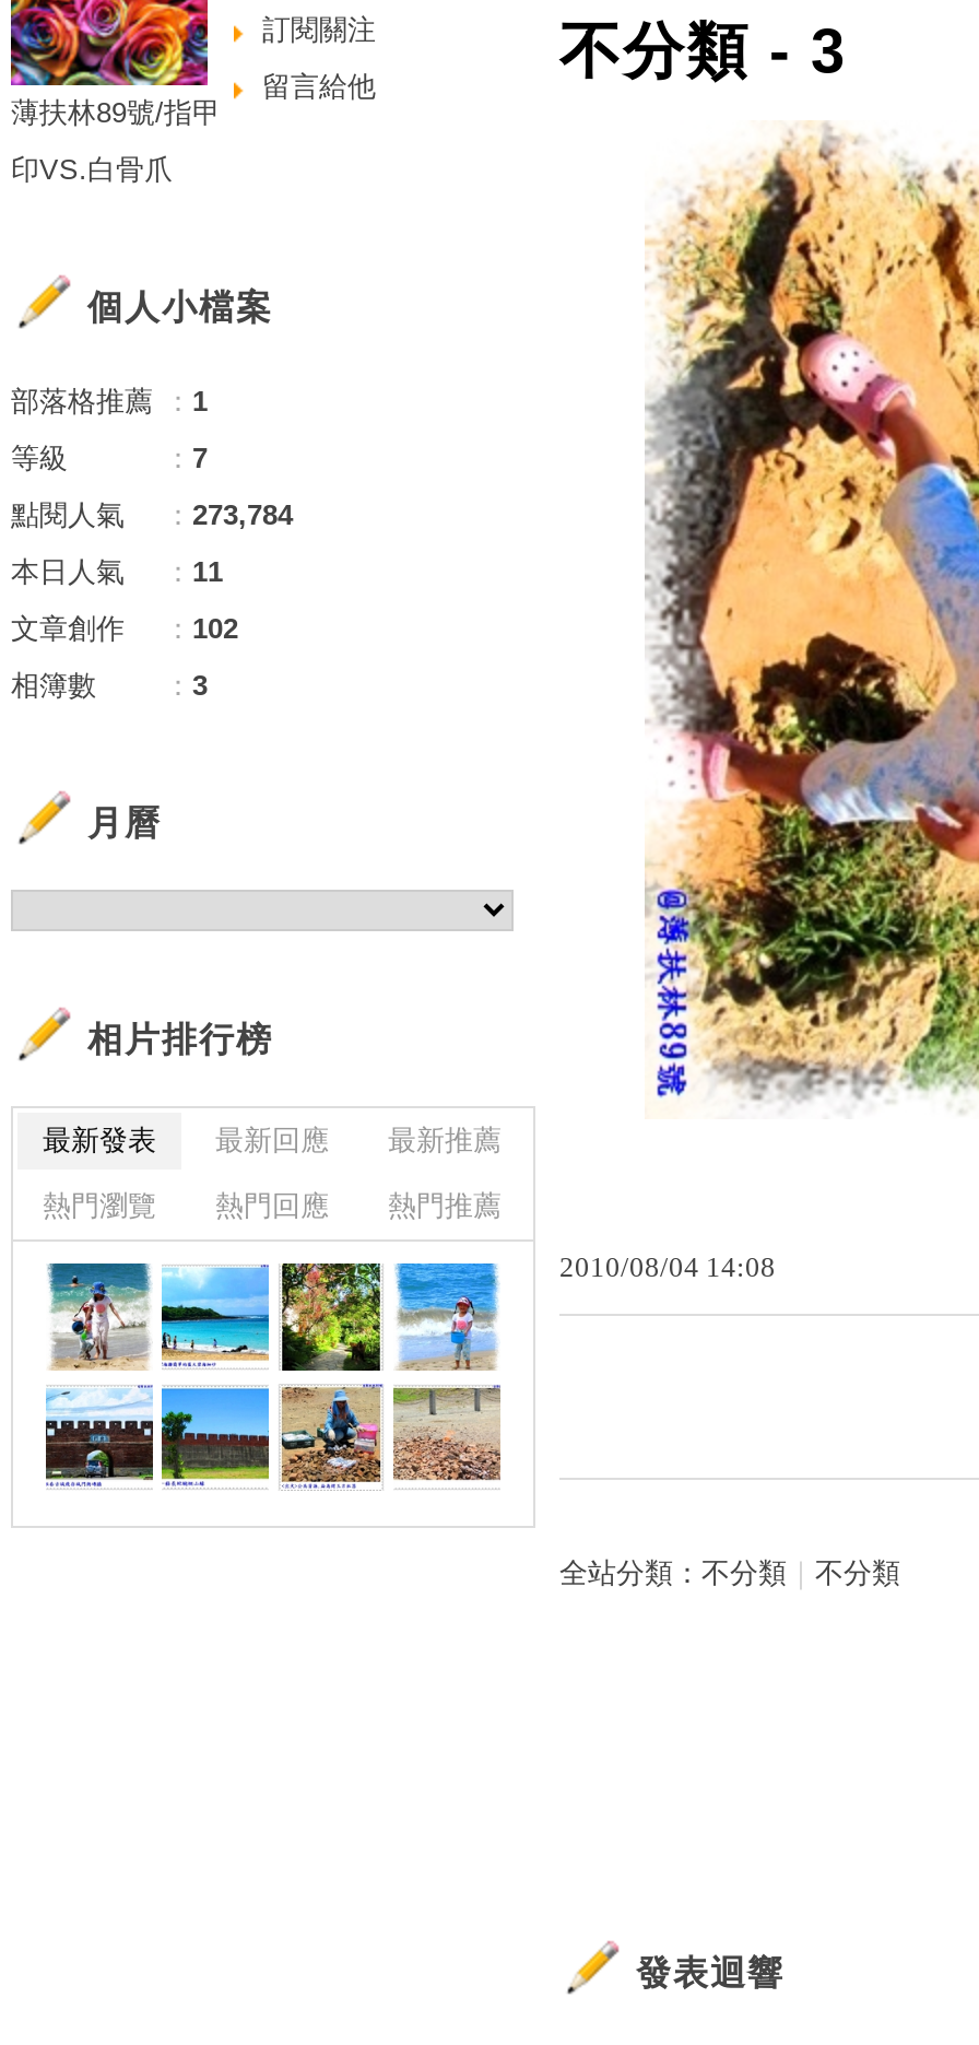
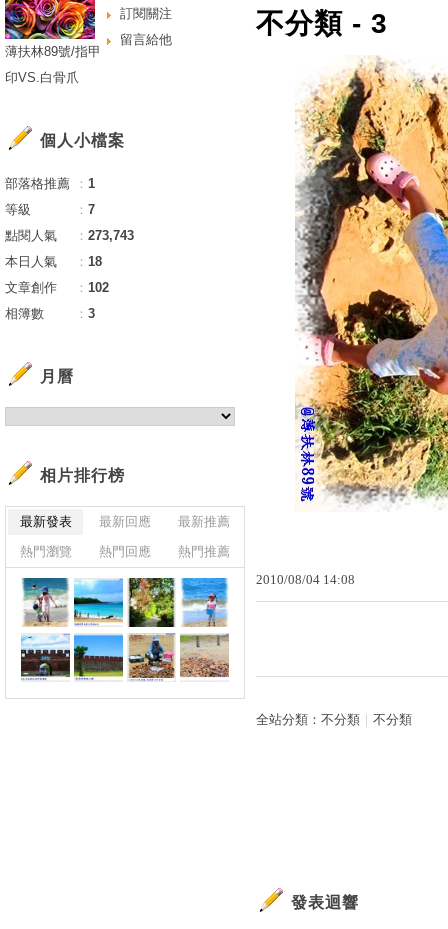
[11,498,293,531] 點閱人氣 ：273,784 -> [5,228,134,243] 點閱人氣 ：273,743
[11,555,223,588] 本日人氣 ：11 -> [5,254,102,269] 本日人氣 ：18

